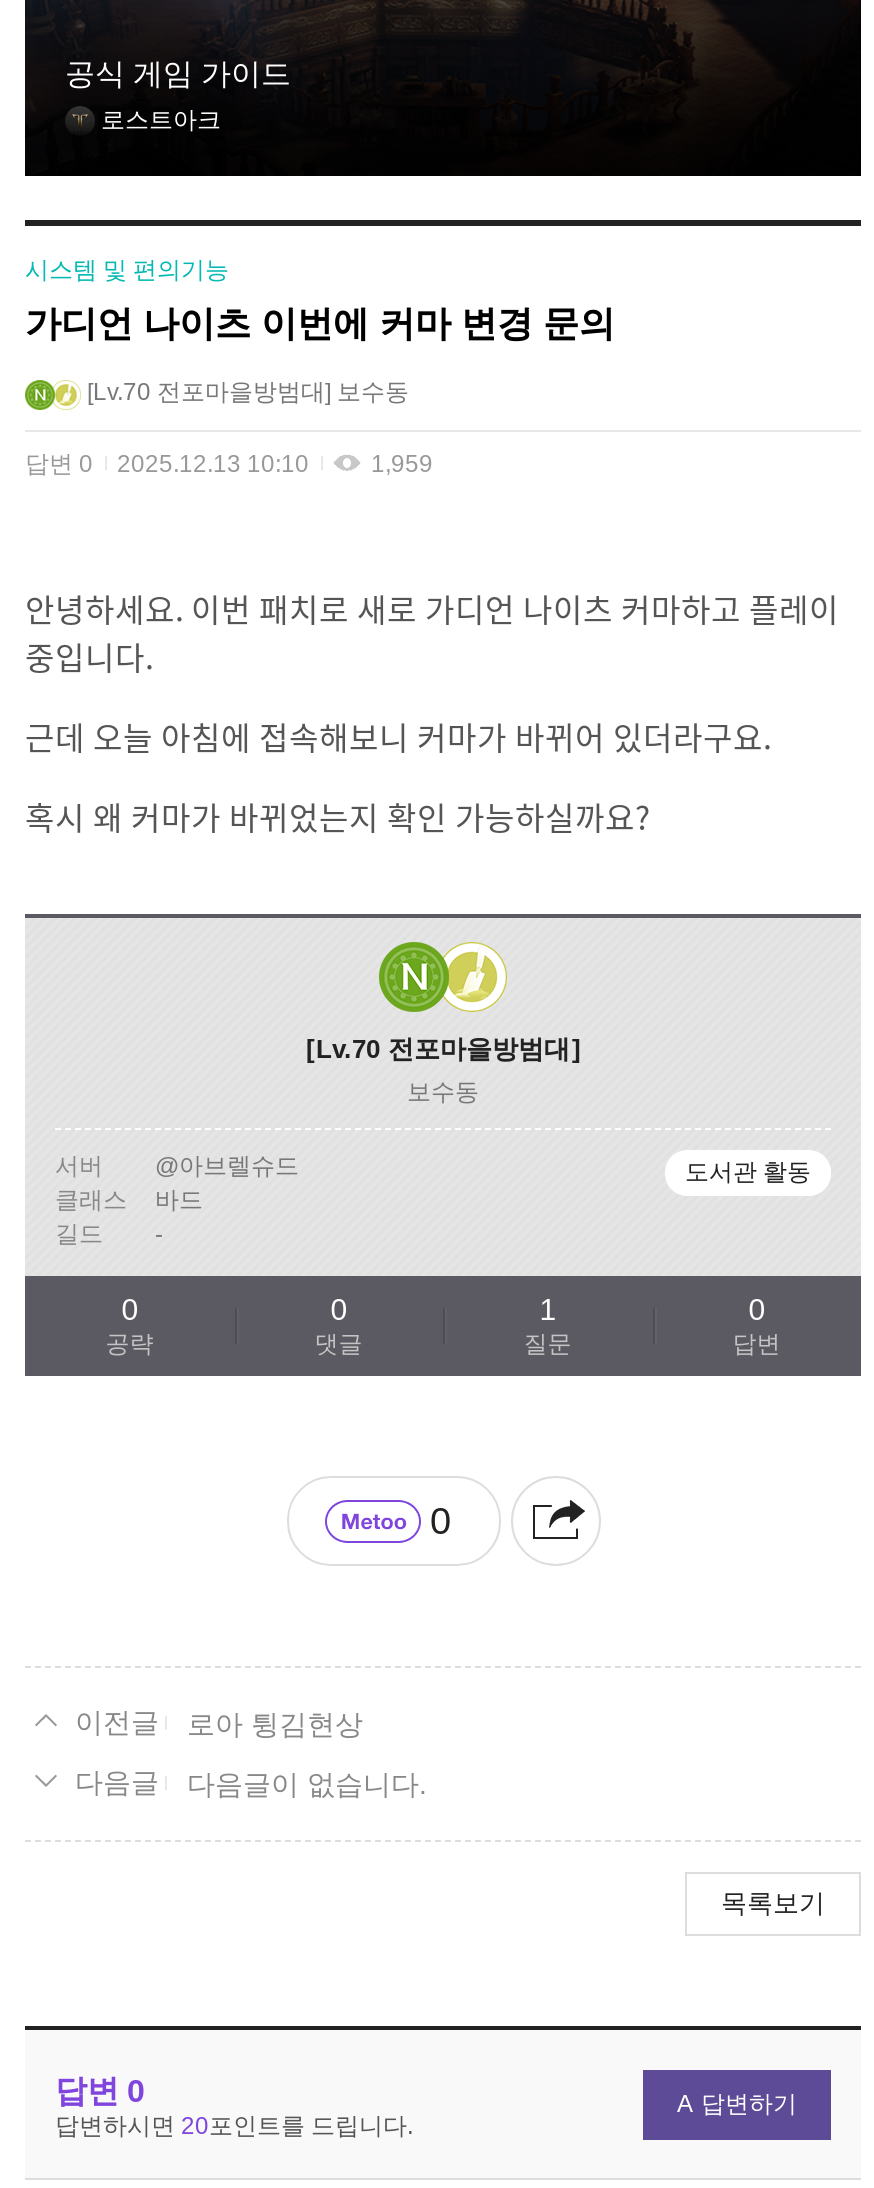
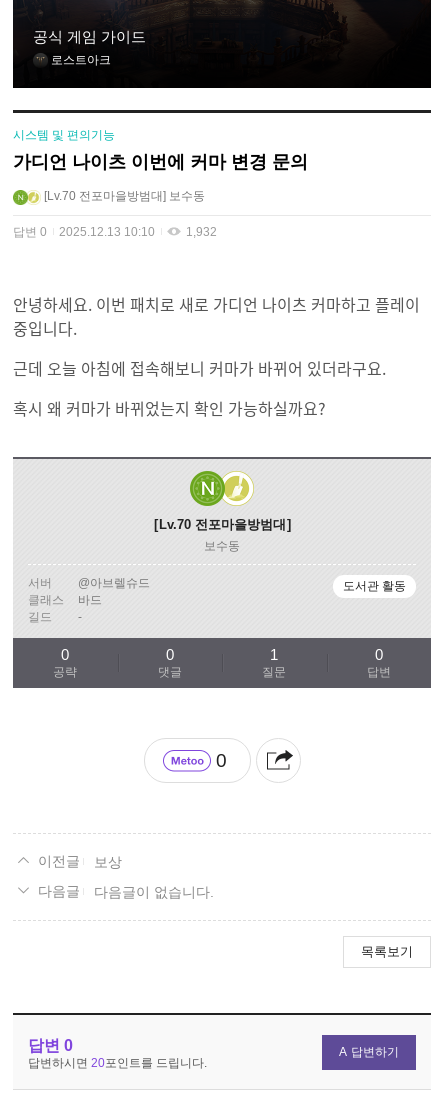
[371,451,433,479] 1,959 -> [186,225,217,239] 1,932
[187,1709,363,1741] 로아 튕김현상 -> [94,854,122,870] 보상

